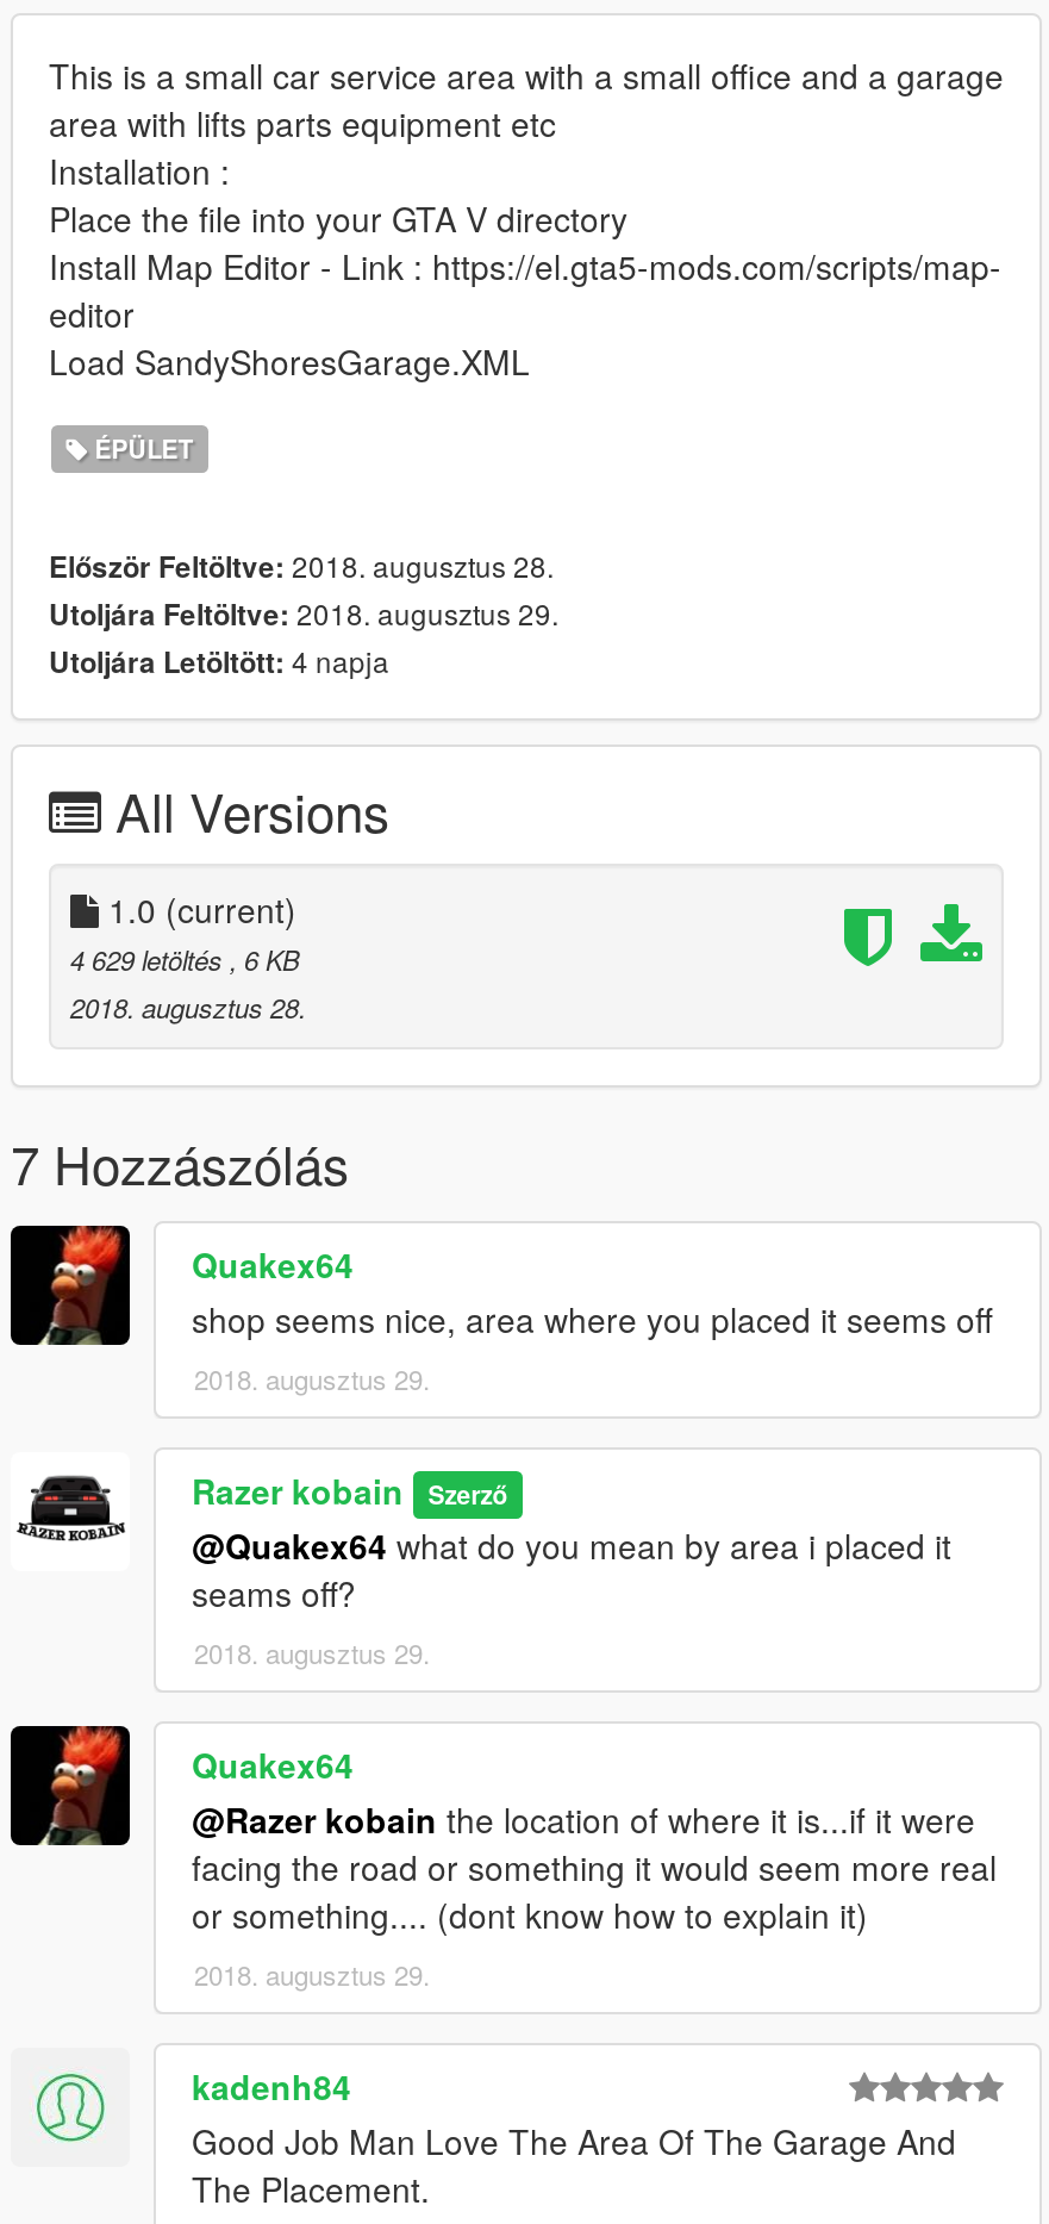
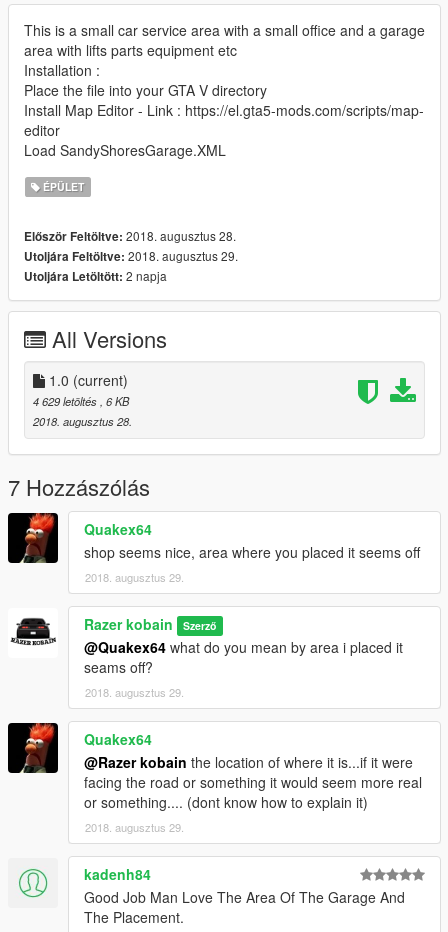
[49,640,389,683] Utoljára Letöltött: 4 napja -> [24,267,167,285] Utoljára Letöltött: 2 napja

